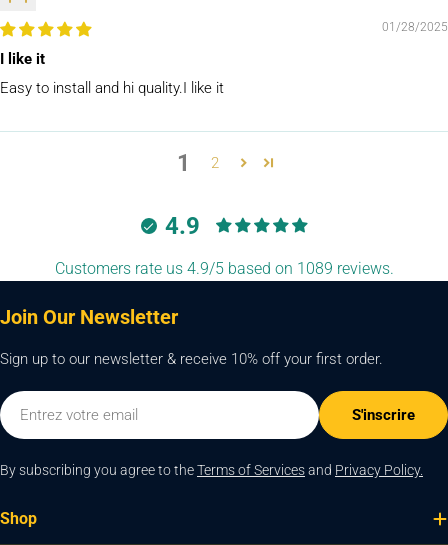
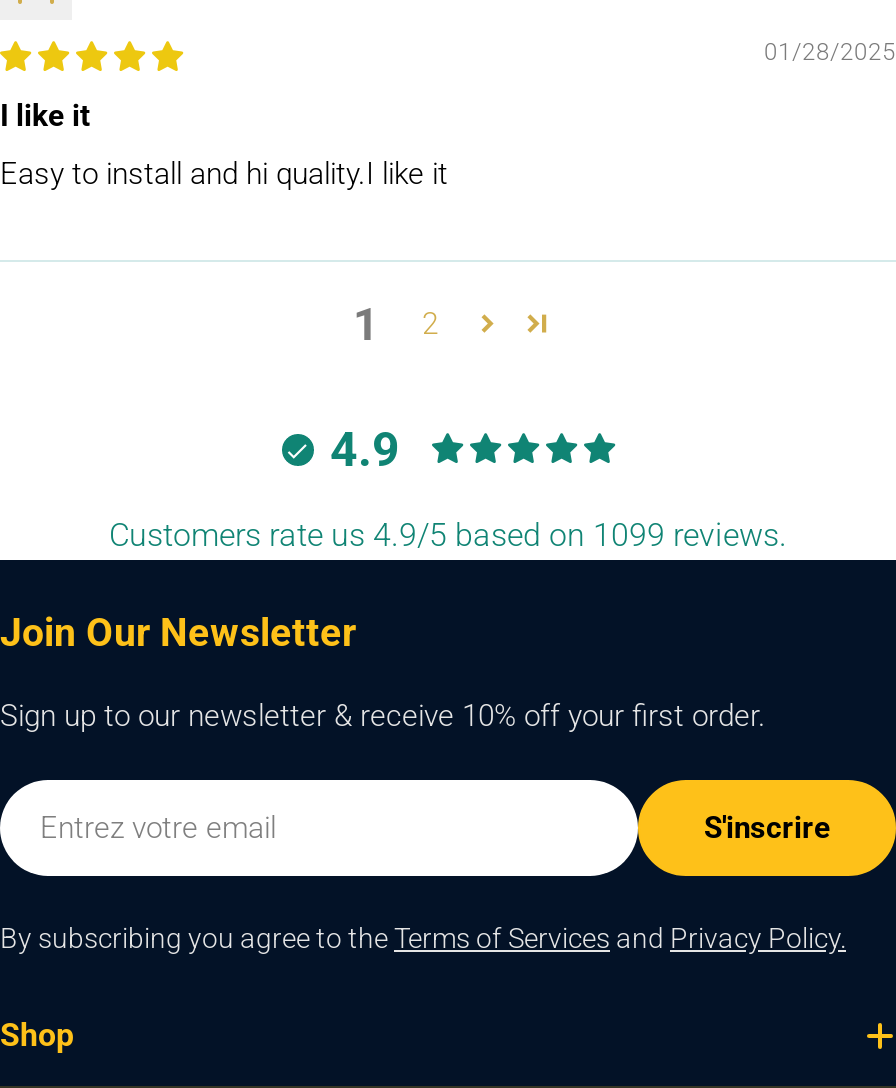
[54,259,393,278] Customers rate us 4.9/5 based on 1089 reviews. -> [109,517,787,555] Customers rate us 4.9/5 based on 1099 reviews.

